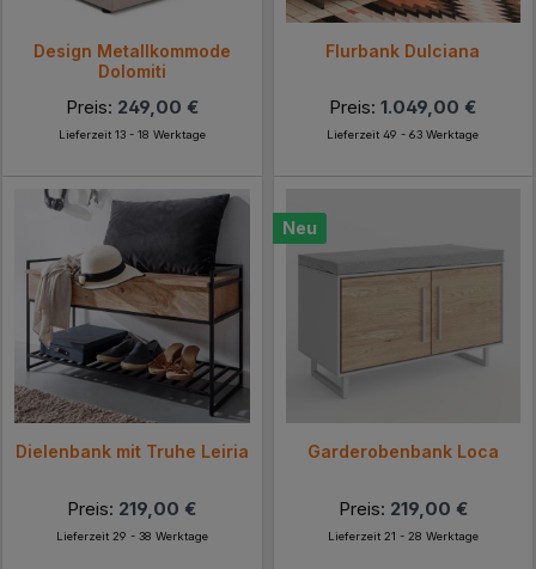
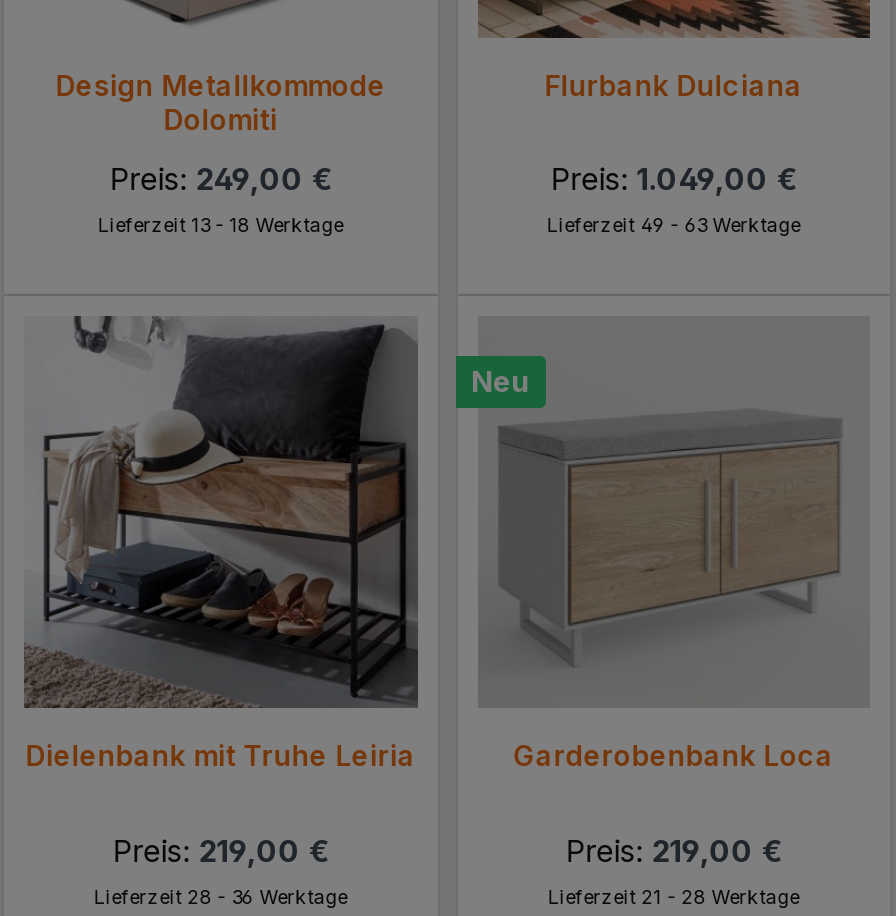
[56,529,208,542] Lieferzeit 29 - 38 Werktage -> [94,885,348,907] Lieferzeit 28 - 36 Werktage

